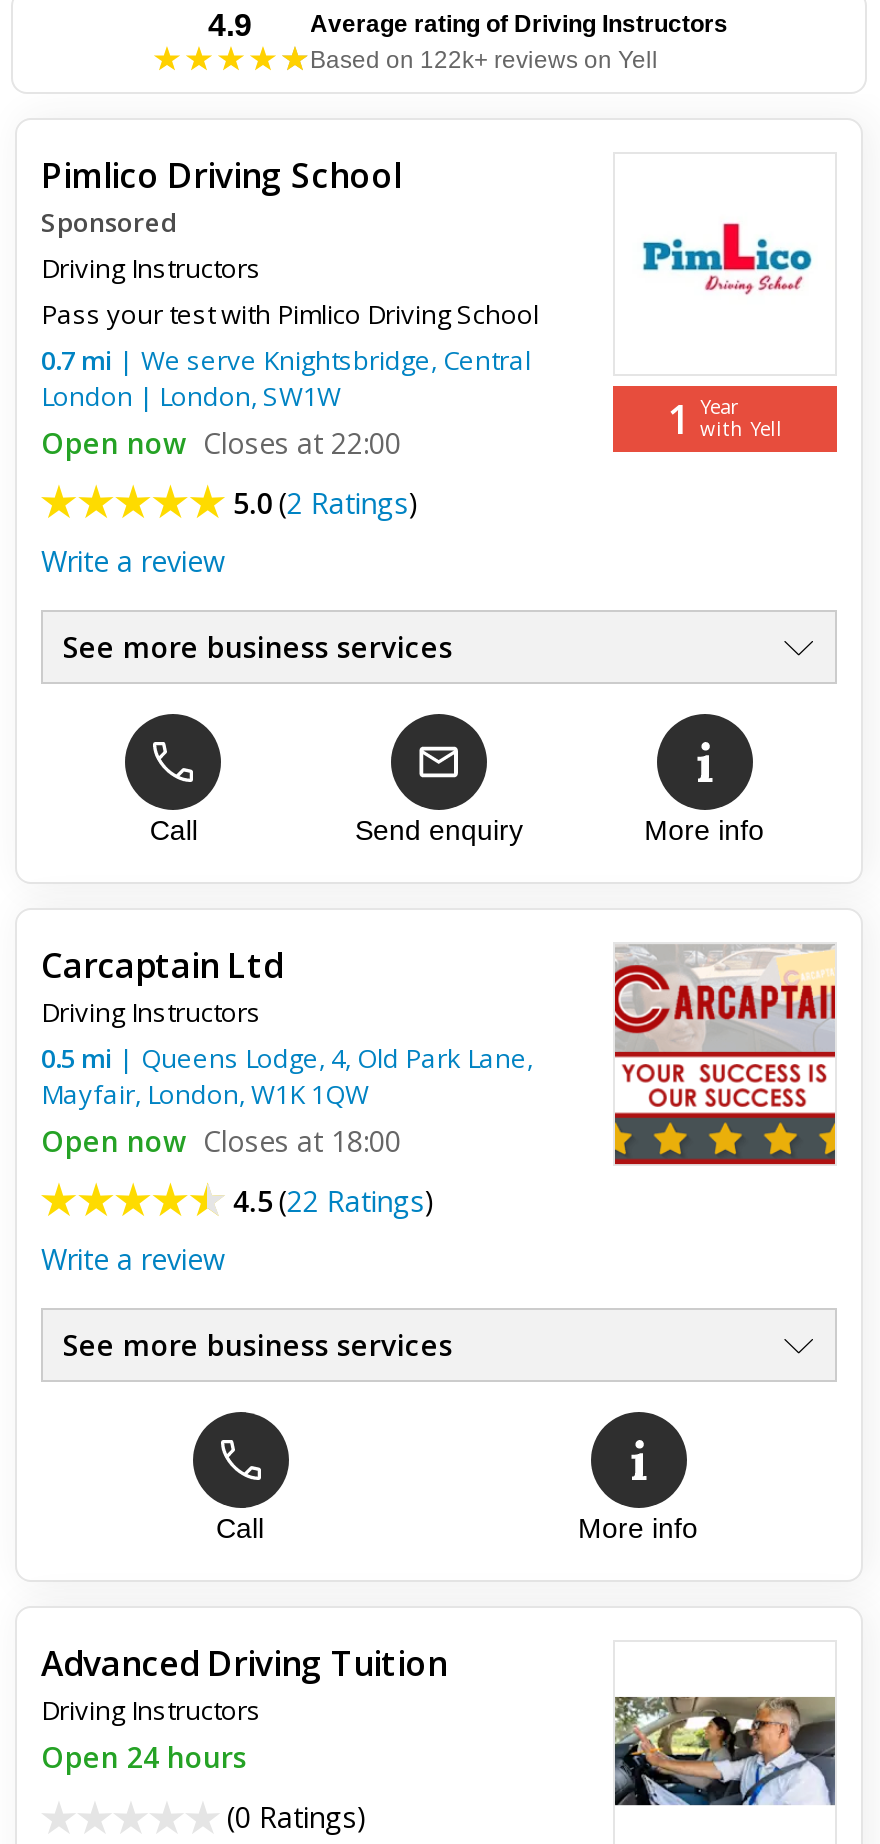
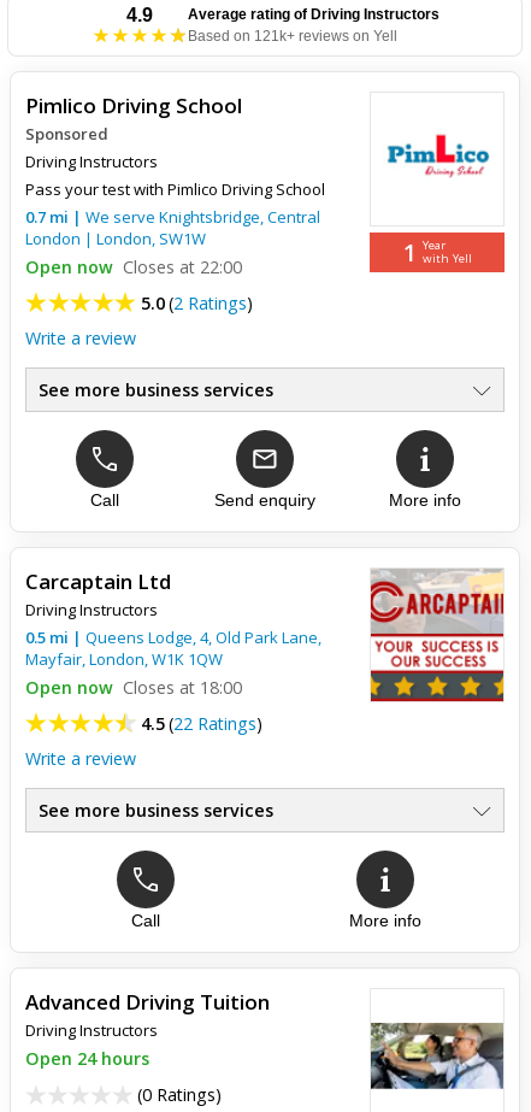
[310,46,658,74] Based on 122k+ reviews on Yell -> [187,27,397,44] Based on 121k+ reviews on Yell

